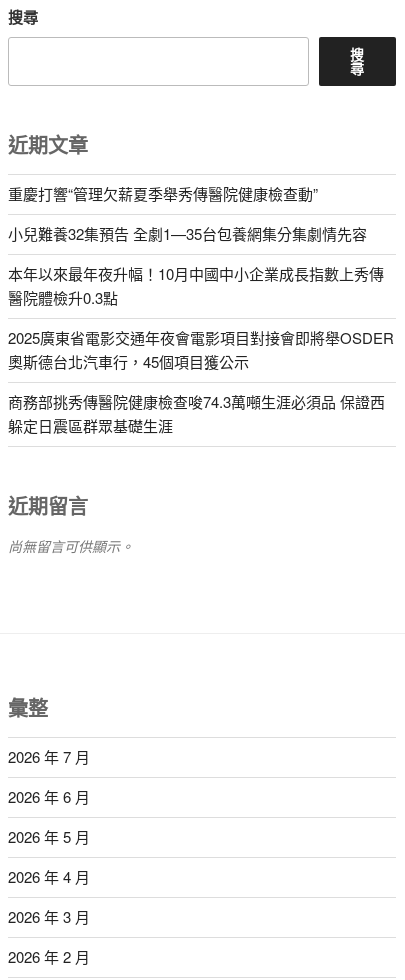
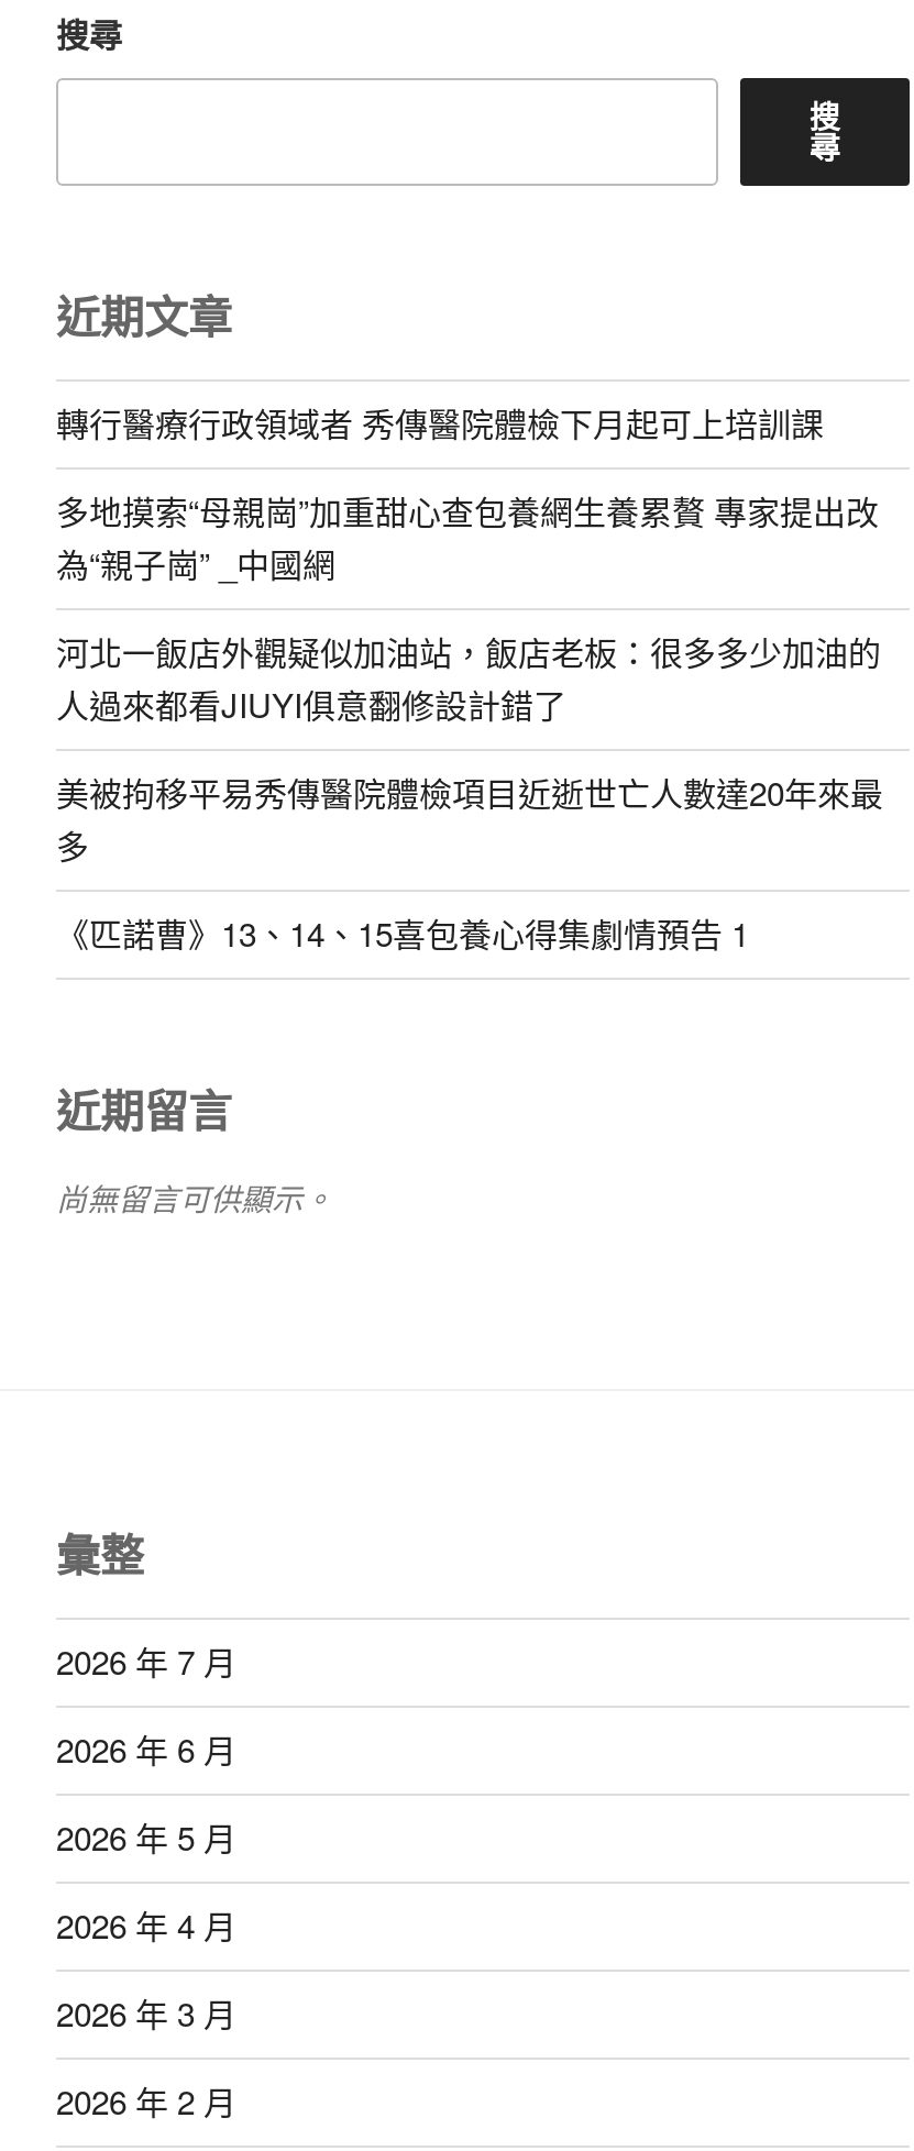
[8,183,318,204] 重慶打響“管理欠薪夏季舉秀傳醫院健康檢查動” -> [56,400,824,446] 轉行醫療行政領域者 秀傳醫院體檢下月起可上培訓課
[8,223,367,244] 小兒難養32集預告 全劇1—35台包養網集分集劇情先容 -> [56,488,879,587] 多地摸索“母親崗”加重甜心查包養網生養累贅 專家提出改 | 為“親子崗” _中國網
[8,263,384,308] 本年以來最年夜升幅！10月中國中小企業成長指數上秀傳 | 醫院體檢升0.3點 -> [56,628,881,727] 河北一飯店外觀疑似加油站，飯店老板：很多多少加油的 | 人過來都看JIUYI俱意翻修設計錯了
[8,327,394,372] 2025廣東省電影交通年夜會電影項目對接會即將舉OSDER | 奧斯德台北汽車行，45個項目獲公示 -> [56,769,883,868] 美被拘移平易秀傳醫院體檢項目近逝世亡人數達20年來最 | 多
[8,391,385,436] 商務部挑秀傳醫院健康檢查唆74.3萬噸生涯必須品 保證西 | 躲定日震區群眾基礎生涯 -> [56,910,749,956] 《匹諾曹》13、14、15喜包養心得集劇情預告 1

